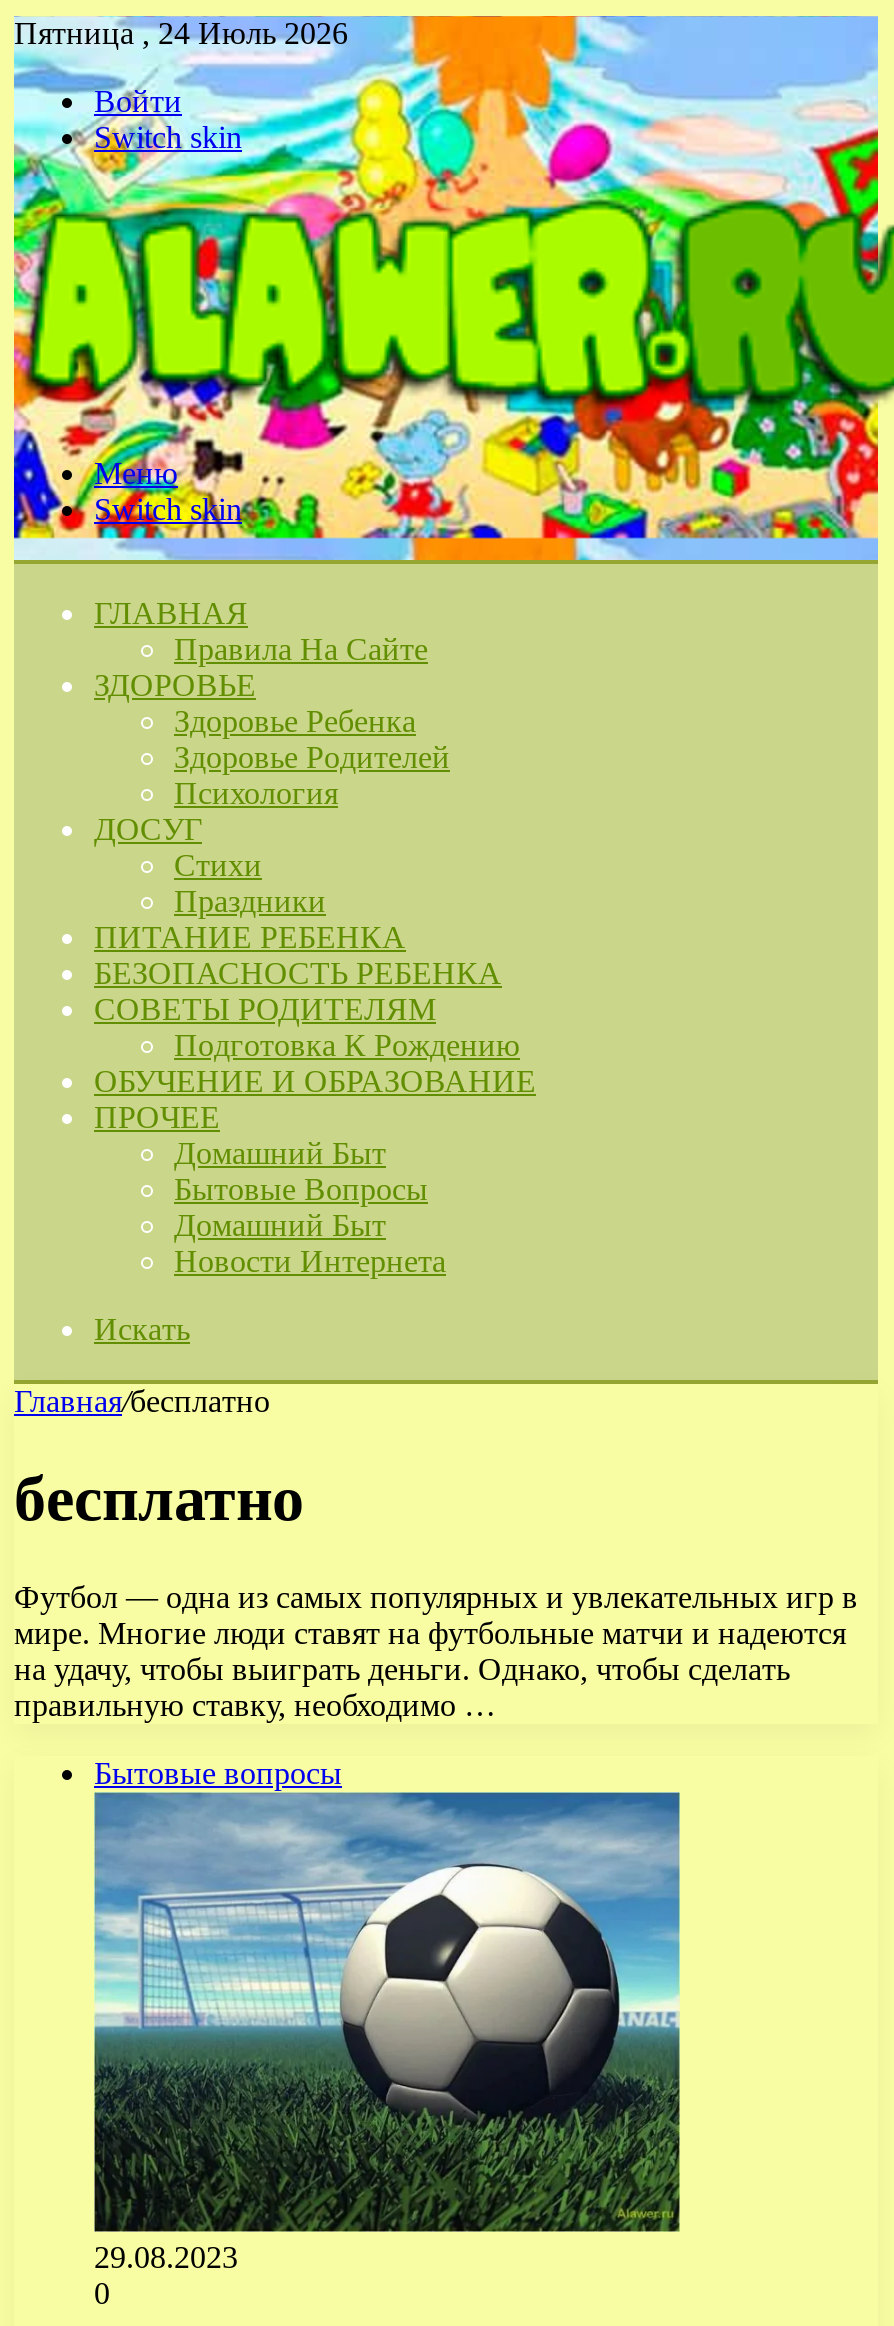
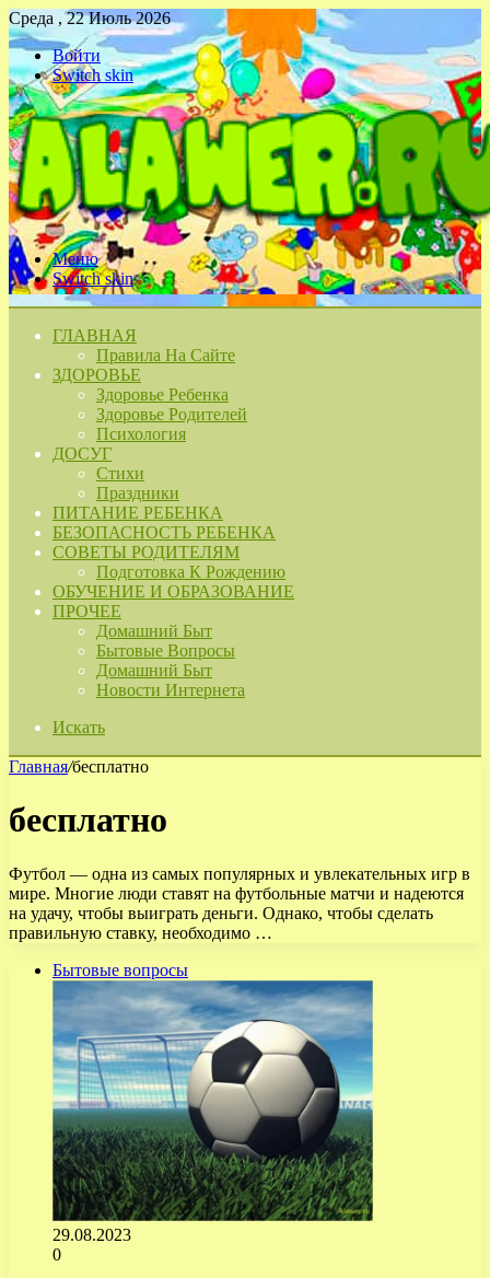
[14,16,348,50] Пятница , 24 Июль 2026 -> [9,9,171,27] Среда , 22 Июль 2026

